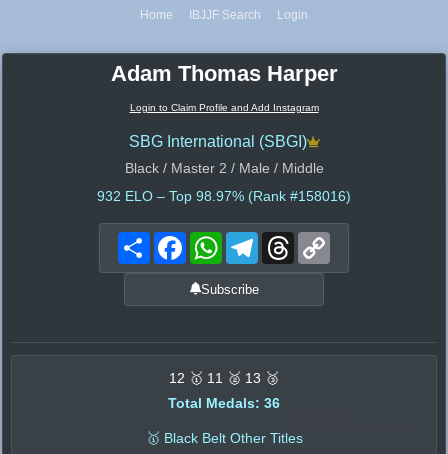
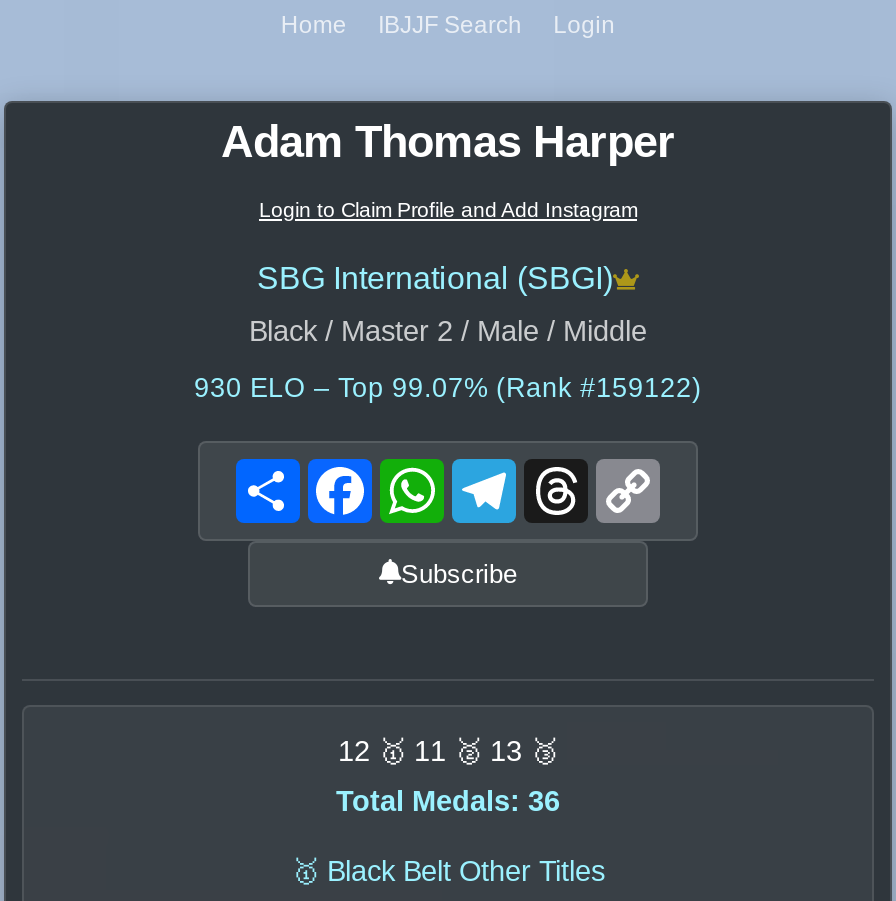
[97,189,351,204] 932 ELO – Top 98.97% (Rank #158016) -> [194,374,702,404] 930 ELO – Top 99.07% (Rank #159122)

